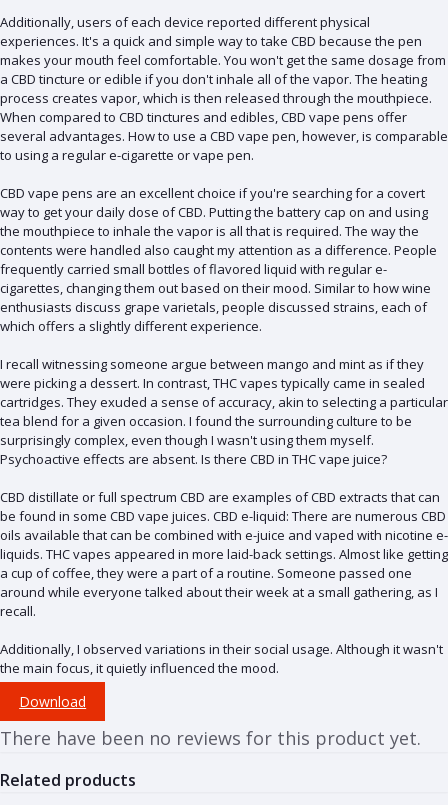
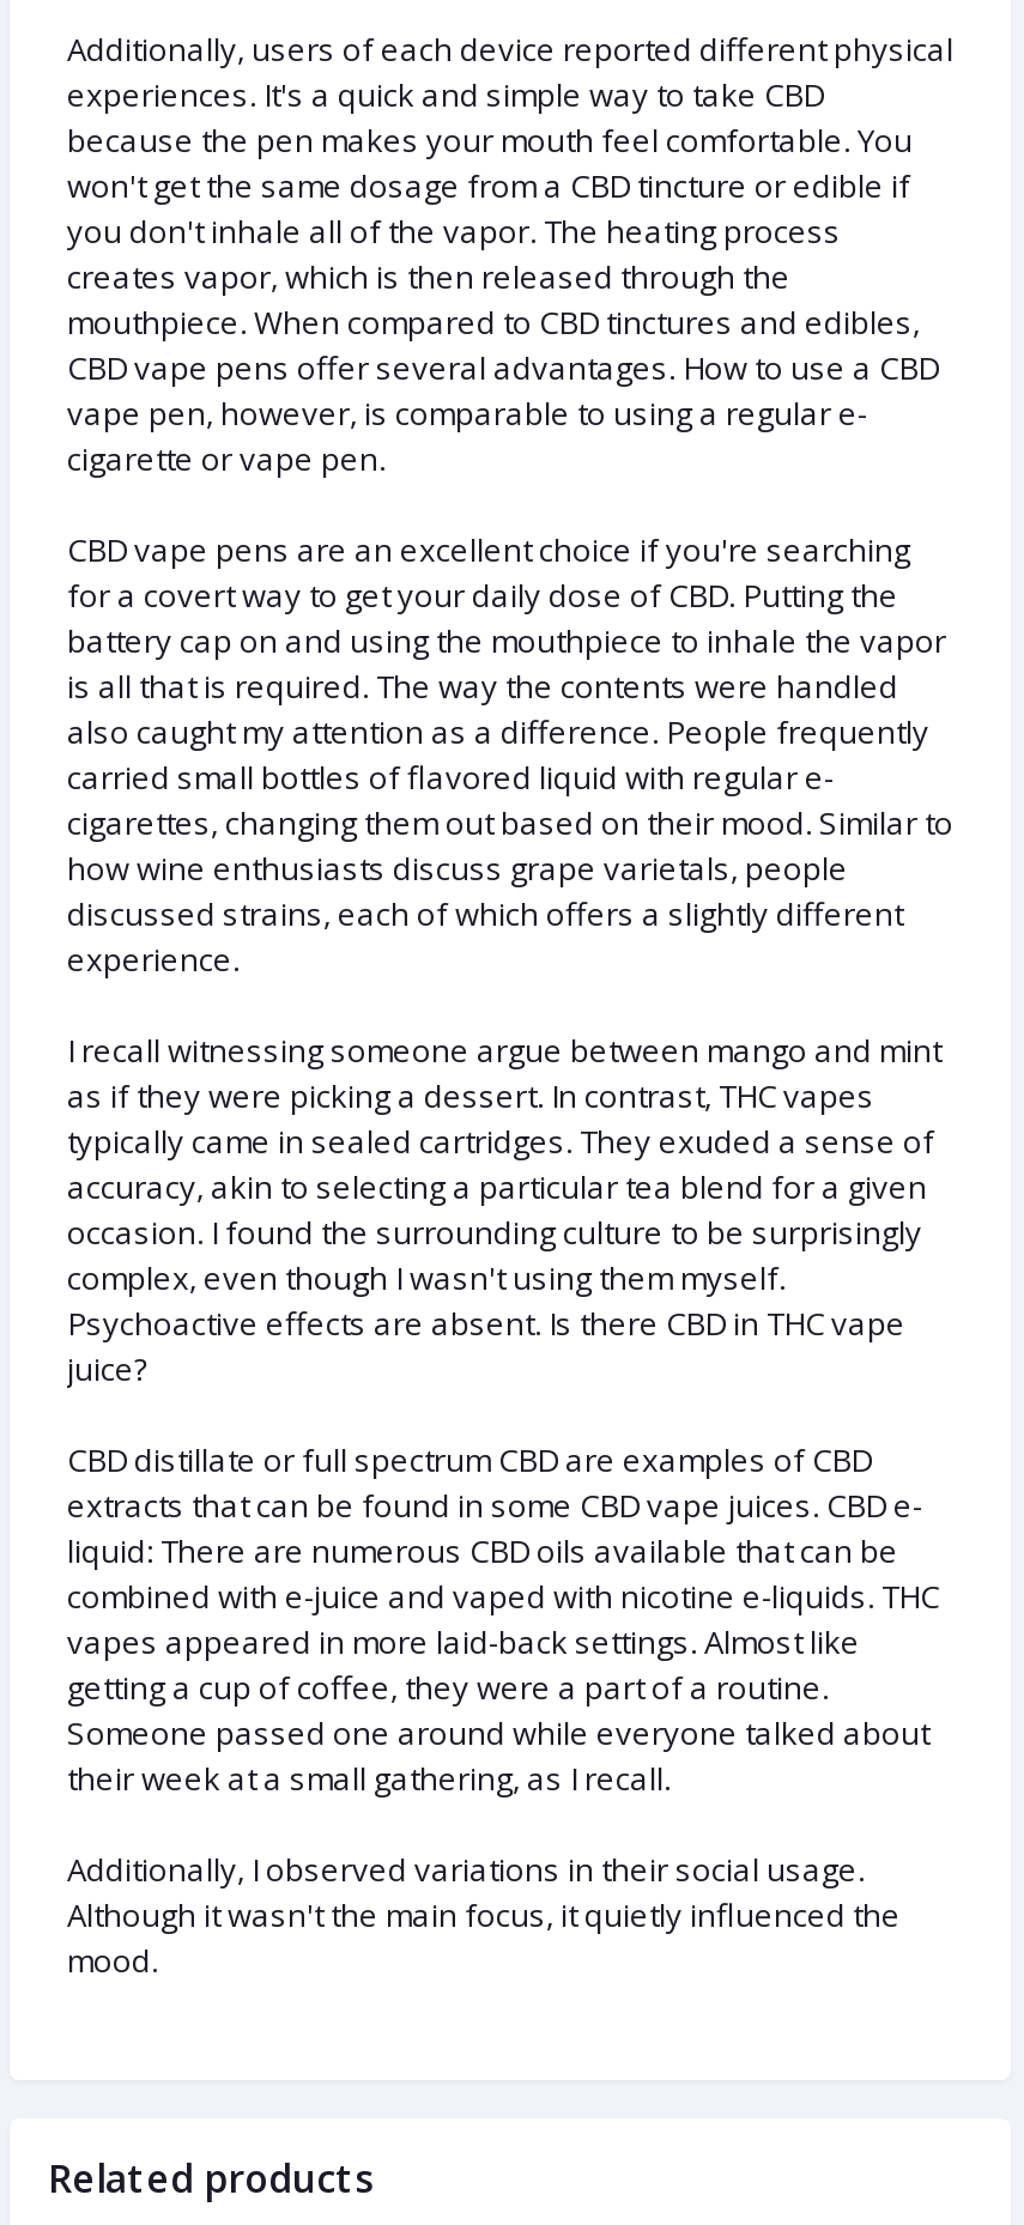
[0,32,448,750] experiences. It's a quick and simple way to take CBD because the pen | makes your mouth feel comfortable. You won't get the same dosage from | a CBD tincture or edible if you don't inhale all of the vapor. The heating | process creates vapor, which is then released through the mouthpiece. | When compared to CBD tinctures and edibles, CBD vape pens offer | several advantages. How to use a CBD vape pen, however, is comparable | to using a regular e-cigarette or vape pen. | CBD vape pens are an excellent choice if you're searching for a covert | way to get your daily dose of CBD. Putting the battery cap on and using | the mouthpiece to inhale the vapor is all that is required. The way the | contents were handled also caught my attention as a difference. People | frequently carried small bottles of flavored liquid with regular e- | cigarettes, changing them out based on their mood. Similar to how wine | enthusiasts discuss grape varietals, people discussed strains, each of | which offers a slightly different experience. | I recall witnessing someone argue between mango and mint as if they | were picking a dessert. In contrast, THC vapes typically came in sealed | cartridges. They exuded a sense of accuracy, akin to selecting a particular | tea blend for a given occasion. I found the surrounding culture to be | surprisingly complex, even though I wasn't using them myself. | Psychoactive effects are absent. Is there CBD in THC vape juice? | CBD distillate or full spectrum CBD are examples of CBD extracts that can | be found in some CBD vape juices. CBD e-liquid: There are numerous CBD | oils available that can be combined with e-juice and vaped with nicotine e- | liquids. THC vapes appeared in more laid-back settings. Almost like getting | a cup of coffee, they were a part of a routine. Someone passed one | around while everyone talked about their week at a small gathering, as I | recall. | Additionally, I observed variations in their social usage. Although it wasn't | the main focus, it quietly influenced the mood. | Download | There have been no reviews for this product yet. -> [67,74,953,1983] experiences. It's a quick and simple way to take CBD | because the pen makes your mouth feel comfortable. You | won't get the same dosage from a CBD tincture or edible if | you don't inhale all of the vapor. The heating process | creates vapor, which is then released through the | mouthpiece. When compared to CBD tinctures and edibles, | CBD vape pens offer several advantages. How to use a CBD | vape pen, however, is comparable to using a regular e- | cigarette or vape pen. | CBD vape pens are an excellent choice if you're searching | for a covert way to get your daily dose of CBD. Putting the | battery cap on and using the mouthpiece to inhale the vapor | is all that is required. The way the contents were handled | also caught my attention as a difference. People frequently | carried small bottles of flavored liquid with regular e- | cigarettes, changing them out based on their mood. Similar to | how wine enthusiasts discuss grape varietals, people | discussed strains, each of which offers a slightly different | experience. | I recall witnessing someone argue between mango and mint | as if they were picking a dessert. In contrast, THC vapes | typically came in sealed cartridges. They exuded a sense of | accuracy, akin to selecting a particular tea blend for a given | occasion. I found the surrounding culture to be surprisingly | complex, even though I wasn't using them myself. | Psychoactive effects are absent. Is there CBD in THC vape | juice? | CBD distillate or full spectrum CBD are examples of CBD | extracts that can be found in some CBD vape juices. CBD e- | liquid: There are numerous CBD oils available that can be | combined with e-juice and vaped with nicotine e-liquids. THC | vapes appeared in more laid-back settings. Almost like | getting a cup of coffee, they were a part of a routine. | Someone passed one around while everyone talked about | their week at a small gathering, as I recall. | Additionally, I observed variations in their social usage. | Although it wasn't the main focus, it quietly influenced the | mood.

